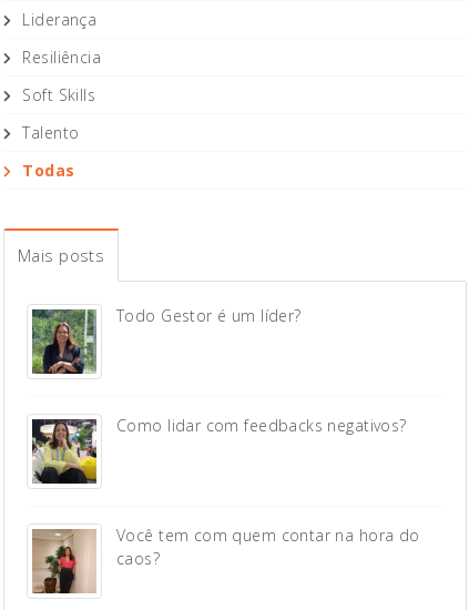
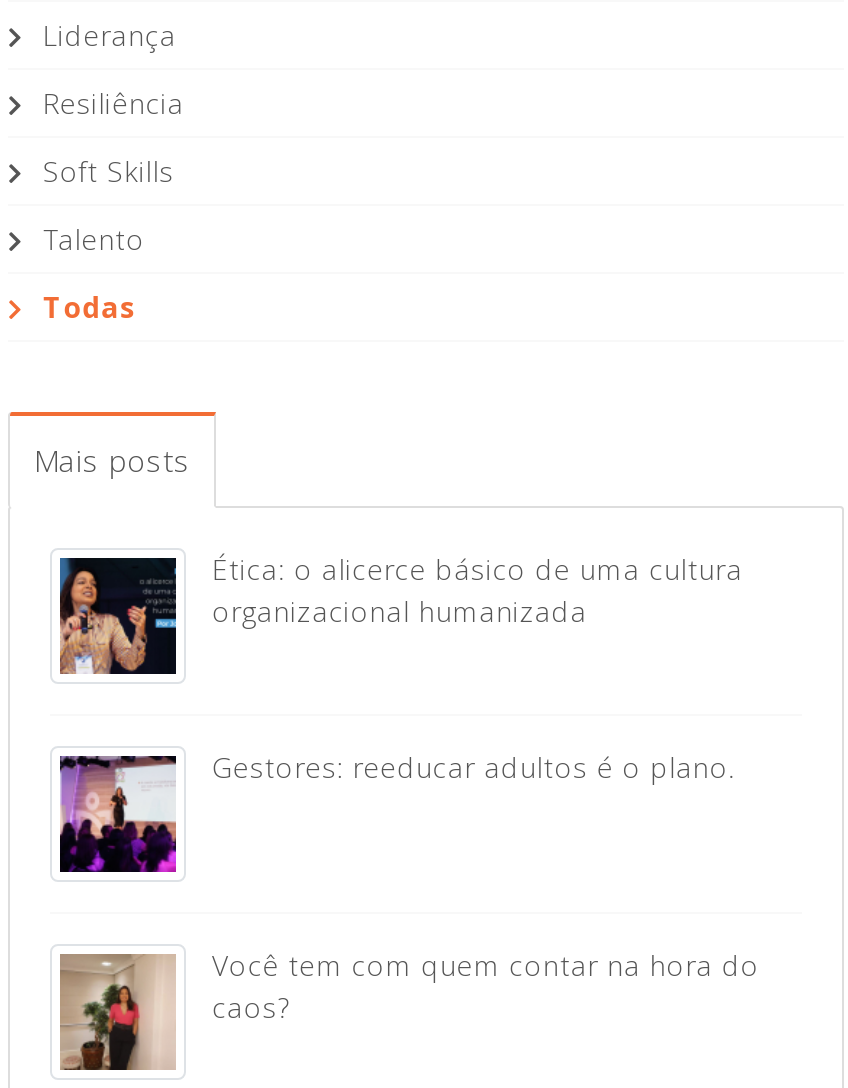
[31,305,301,375] [image] | Todo Gestor é um líder? -> [58,550,743,676] [image] | Ética: o alicerce básico de uma cultura | organizacional humanizada
[31,415,407,485] [image] | Como lidar com feedbacks negativos? -> [58,748,735,874] [image] | Gestores: reeducar adultos é o plano.

